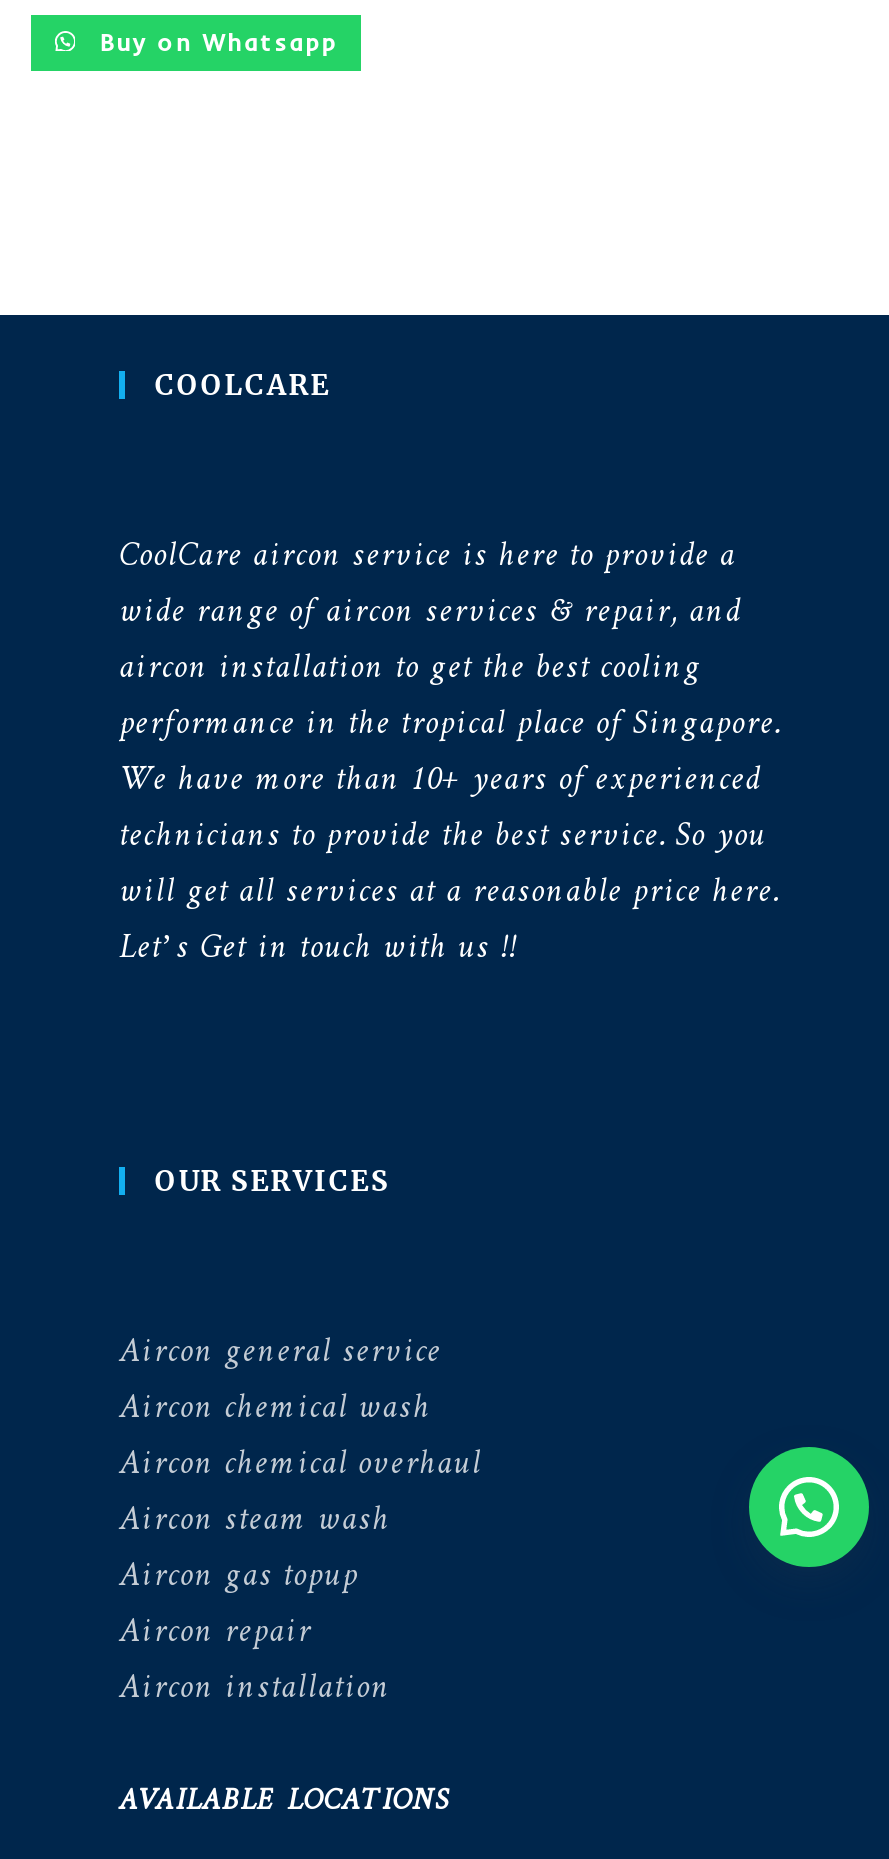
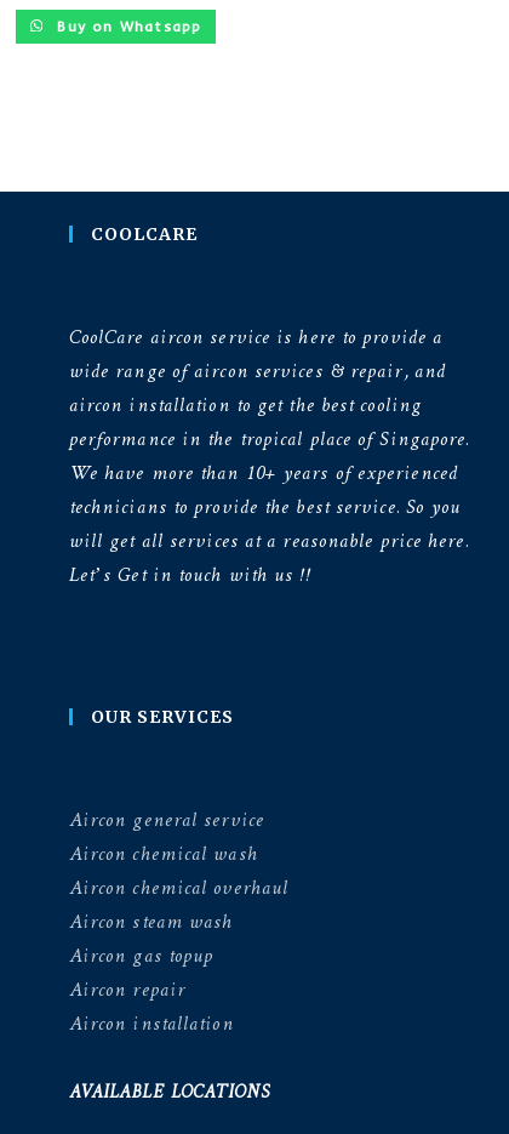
[747,1446,871,1570] [image] -> none

